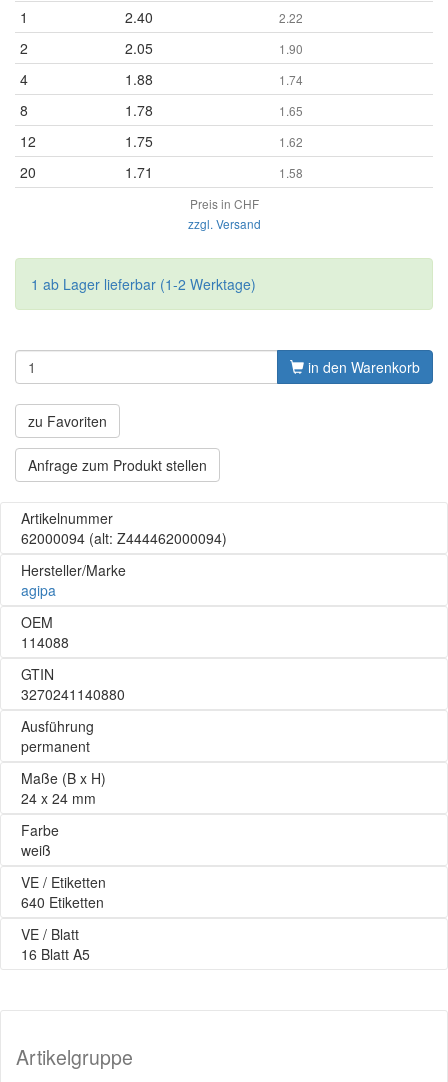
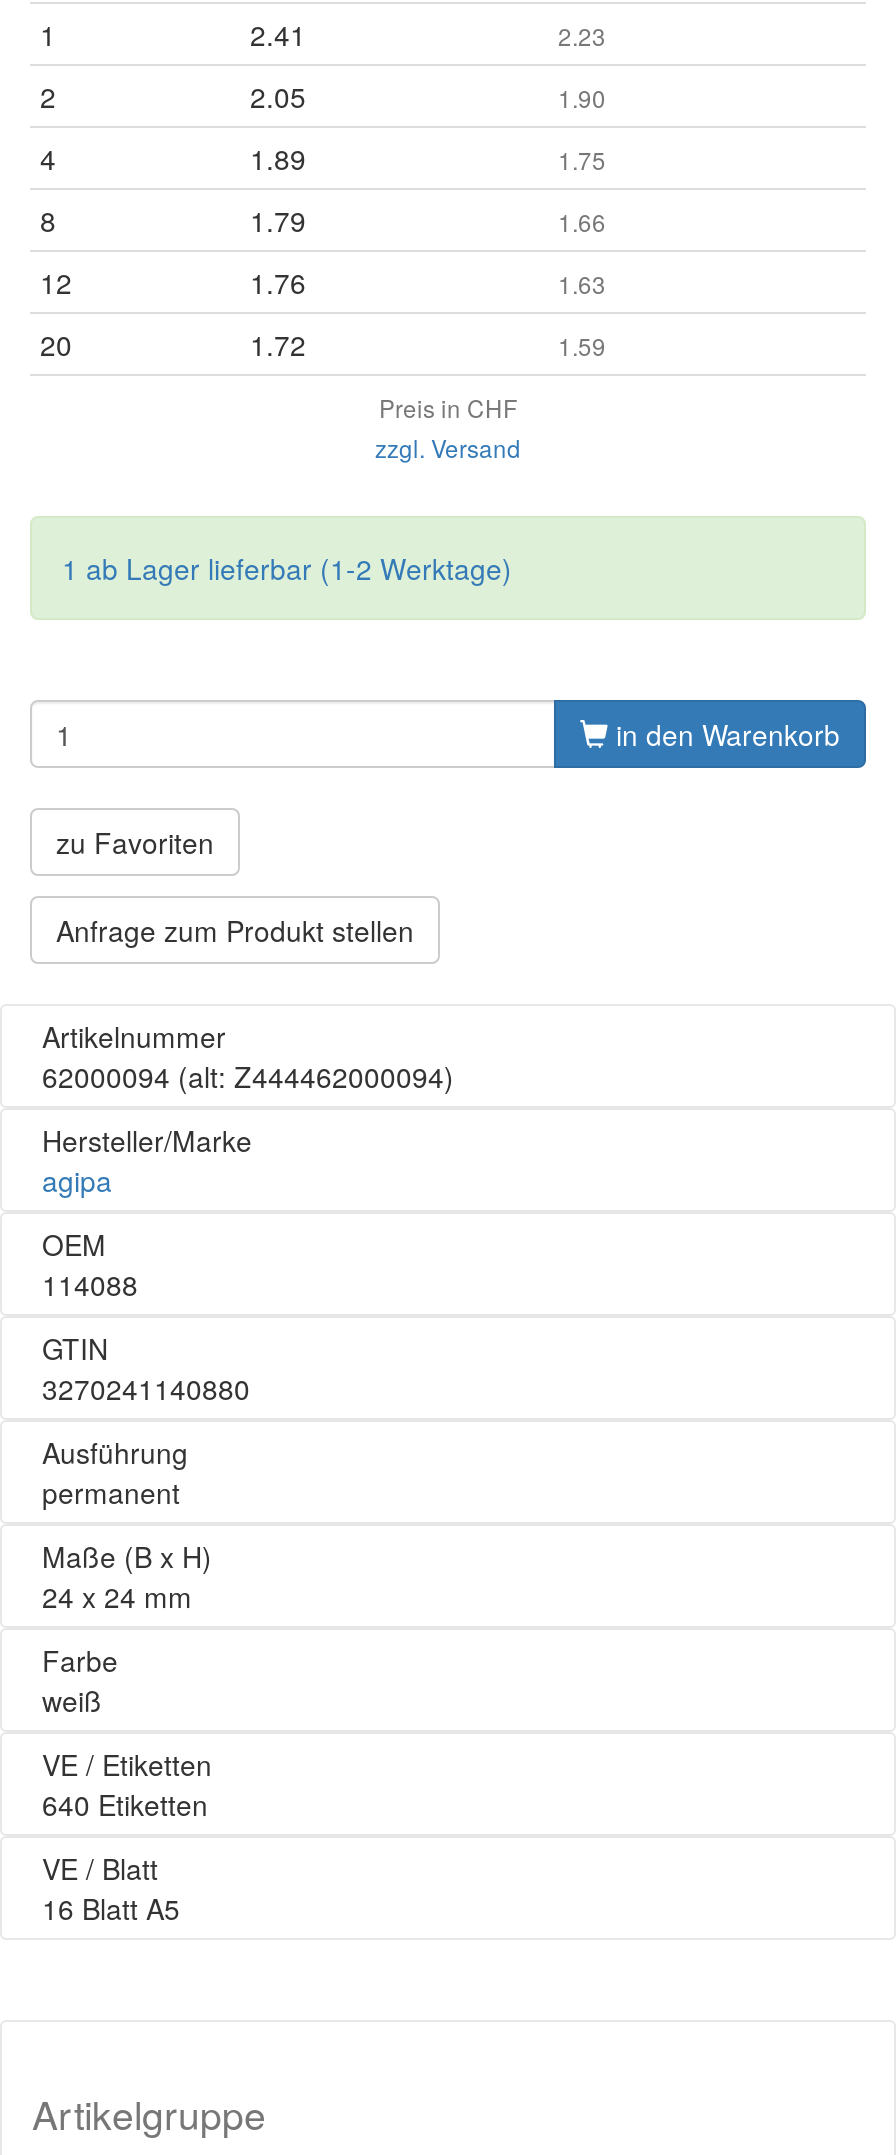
[125,7,153,27] 2.40 -> [250,14,306,54] 2.41
[279,9,303,26] 2.22 -> [558,18,606,52] 2.23
[125,69,153,89] 1.88 -> [250,138,306,178] 1.89
[279,71,303,88] 1.74 -> [558,142,606,176] 1.75
[125,100,153,120] 1.78 -> [250,200,306,240] 1.79
[279,102,303,119] 1.65 -> [558,204,606,238] 1.66
[125,131,153,151] 1.75 -> [250,262,306,302] 1.76
[279,133,303,150] 1.62 -> [558,266,606,300] 1.63
[125,162,153,182] 1.71 -> [250,324,306,364] 1.72
[279,164,303,181] 1.58 -> [558,328,606,362] 1.59

